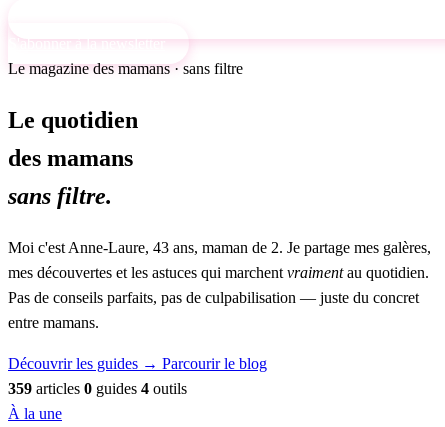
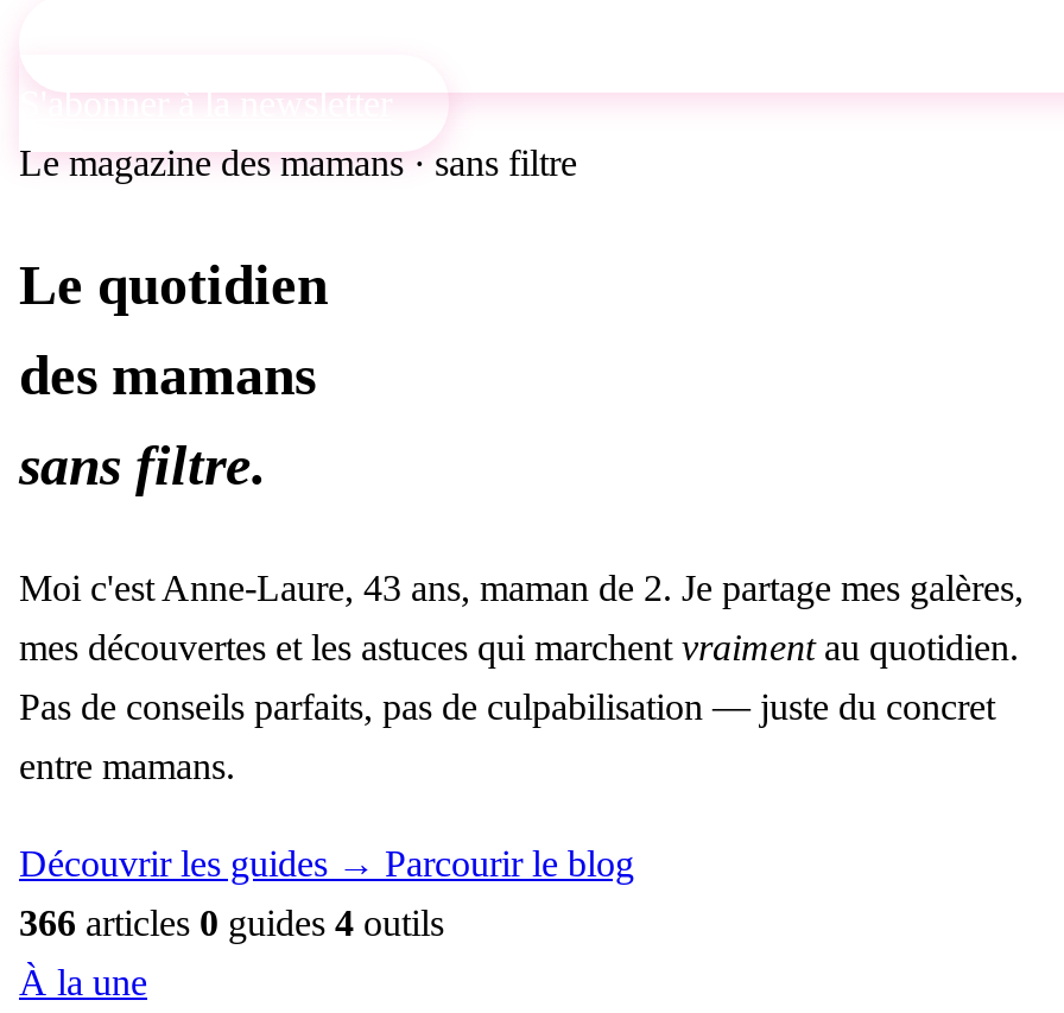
[8,380,187,397] 359 articles 0 guides 4 outils -> [19,902,444,942] 366 articles 0 guides 4 outils

